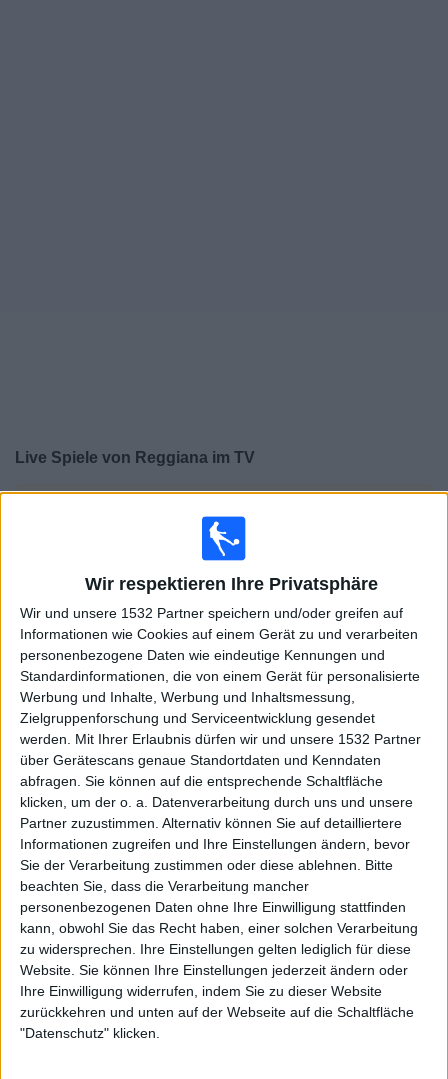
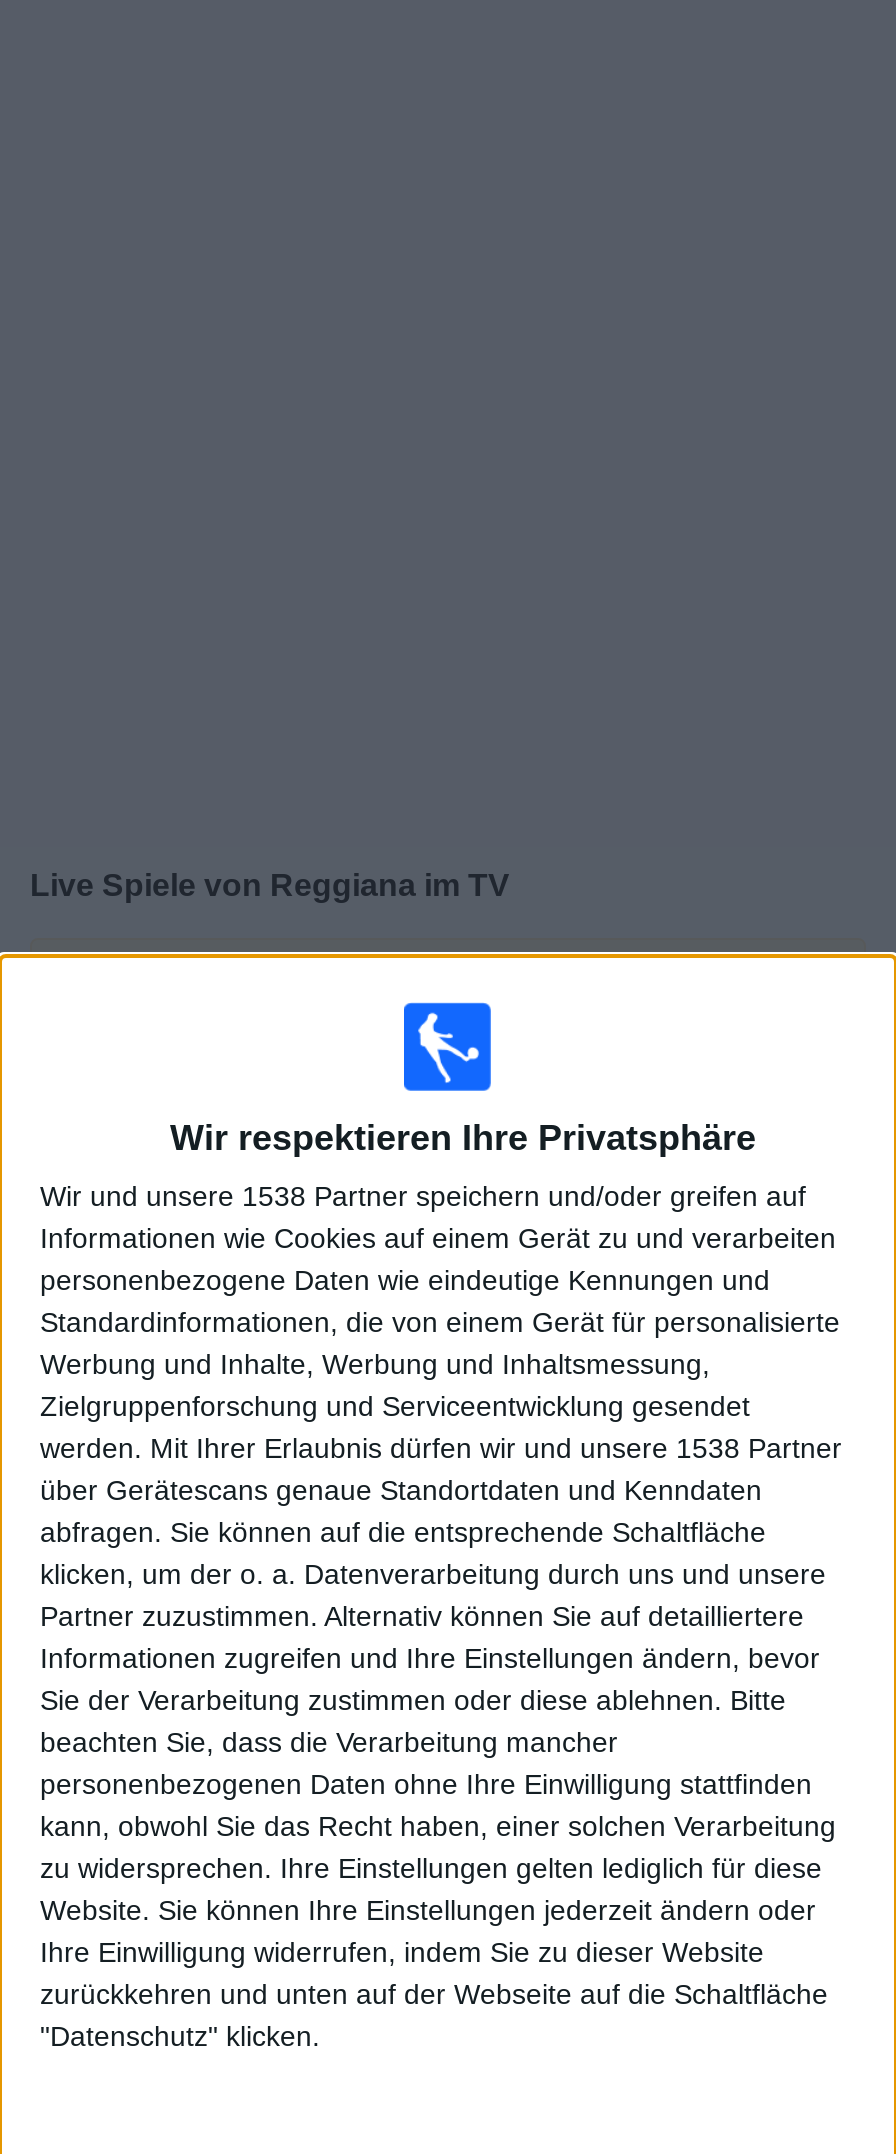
[20,605,403,621] Wir und unsere 1532 Partner speichern und/oder greifen auf -> [40,1179,806,1211] Wir und unsere 1538 Partner speichern und/oder greifen auf
[20,731,421,747] werden. Mit Ihrer Erlaubnis dürfen wir und unsere 1532 Partner -> [40,1431,842,1463] werden. Mit Ihrer Erlaubnis dürfen wir und unsere 1538 Partner

